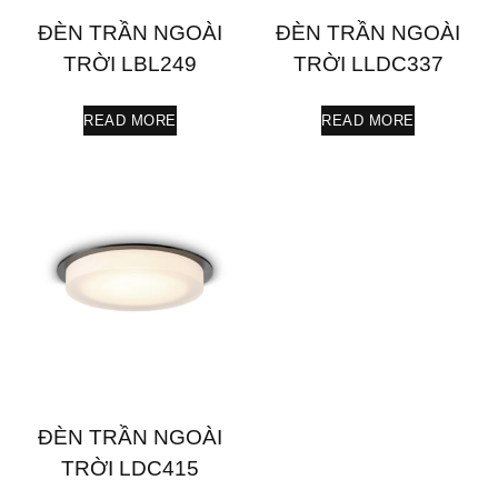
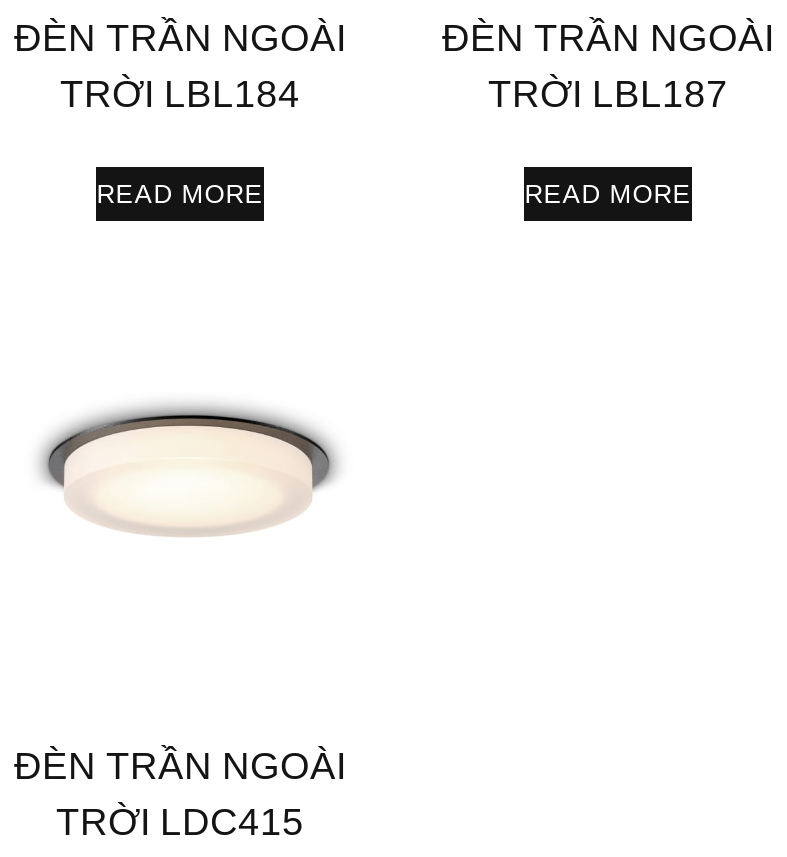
[63,53,197,76] TRỜI LBL249 -> [60,73,300,115] TRỜI LBL184
[293,53,443,76] TRỜI LLDC337 -> [488,73,728,115] TRỜI LBL187

